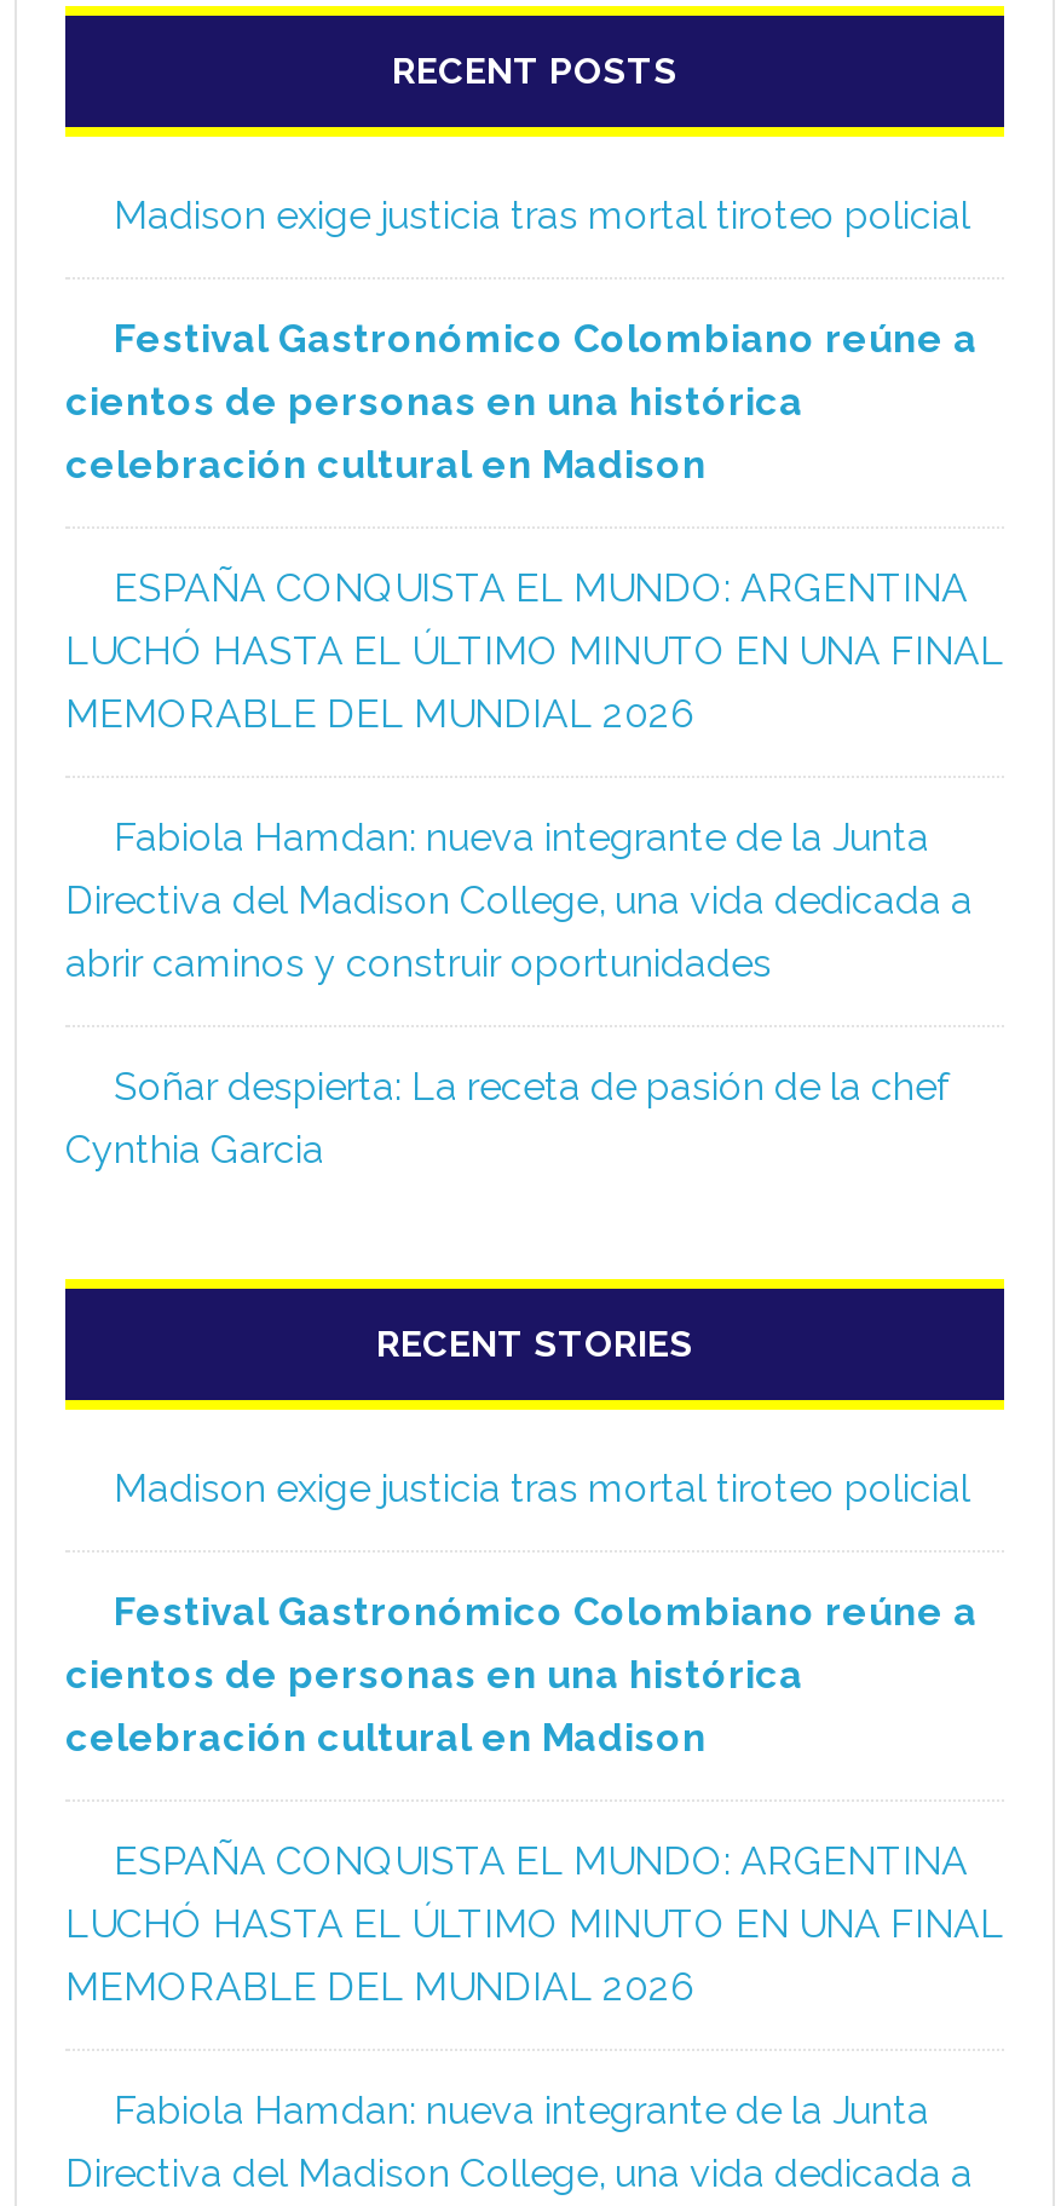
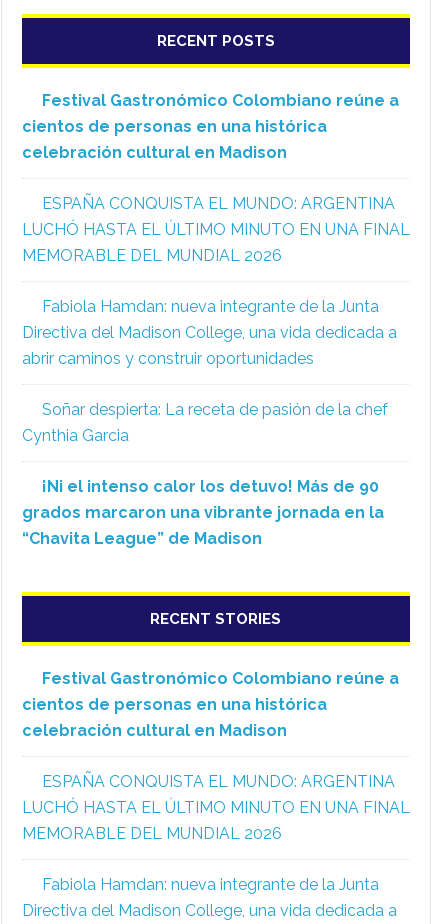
[114,192,970,238] Madison exige justicia tras mortal tiroteo policial -> none
moved [65,316,1004,1173] -> [22,91,410,445]: Festival Gastronómico Colombiano reúne a | cientos de personas en una histórica | celebración cultural en Madison | ... | Soñar despierta: La receta de pasión de la chef | Cynthia Garcia
none -> [22,477,384,548] ¡Ni el intenso calor los detuvo! Más de 90 | grados marcaron una vibrante jornada en la | “Chavita League” de Madison
moved [376,1323,693,1366] -> [150,610,281,628]: RECENT STORIES
[114,1465,970,1511] Madison exige justicia tras mortal tiroteo policial -> none

